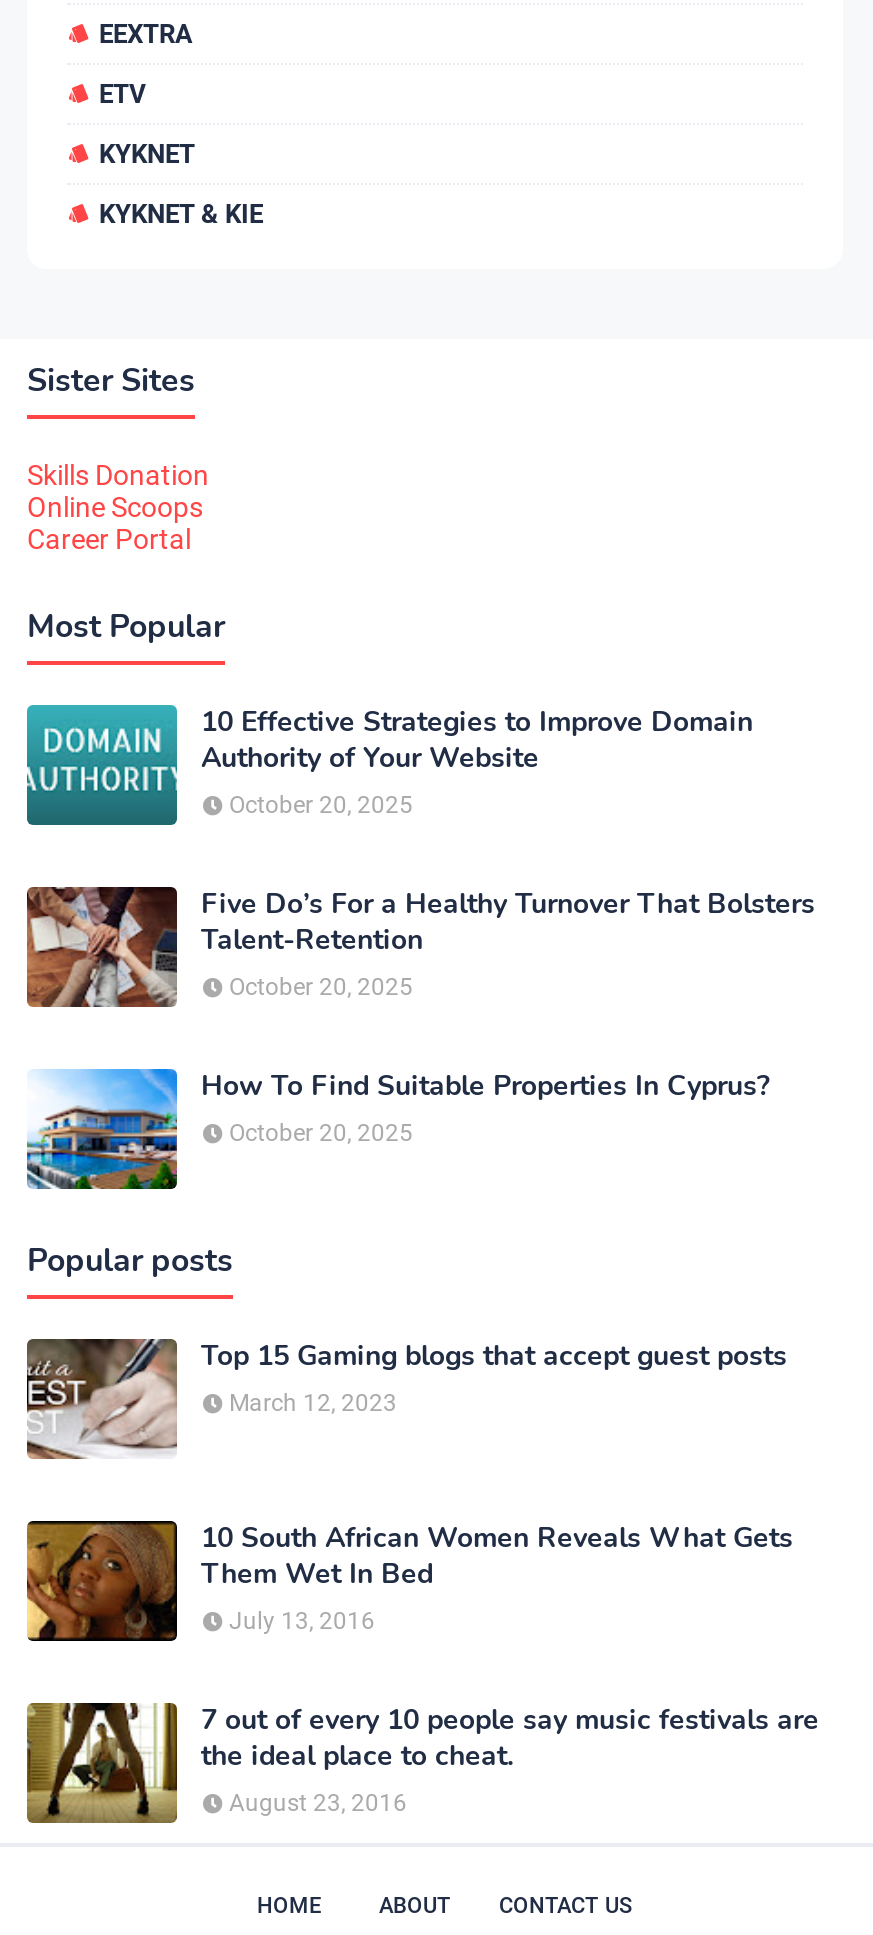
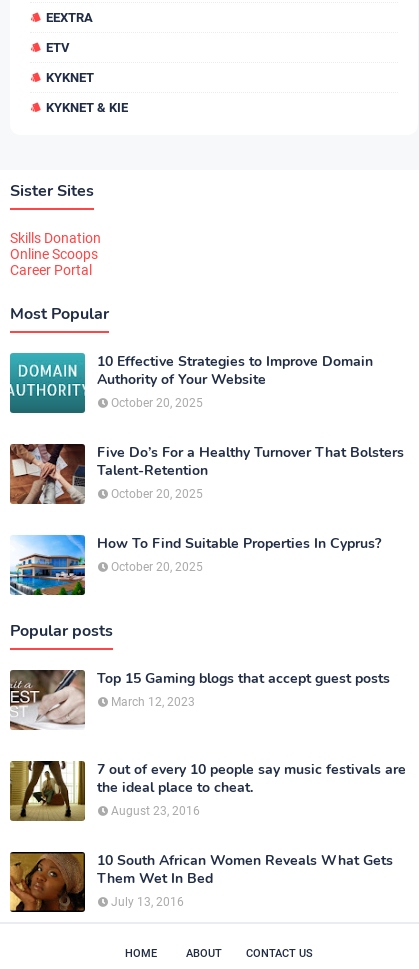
moved [27,1519,793,1643] -> [9,851,393,913]: [image] | 10 South African Women Reveals What Gets | Them Wet In Bed | July 13, 2016
moved [25,1699,819,1825] -> [9,759,406,822]: [image] | 7 out of every 10 people say music festivals are | the ideal place to cheat. | August 23, 2016

